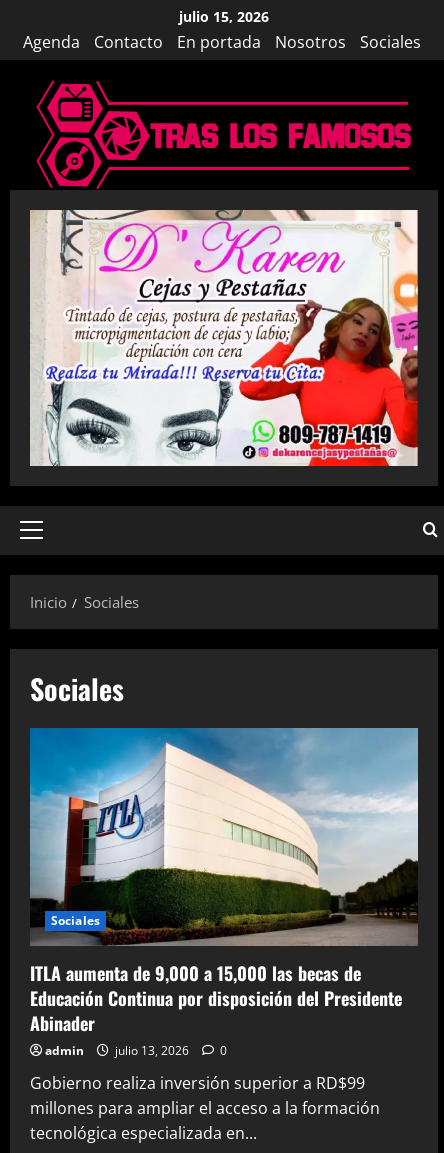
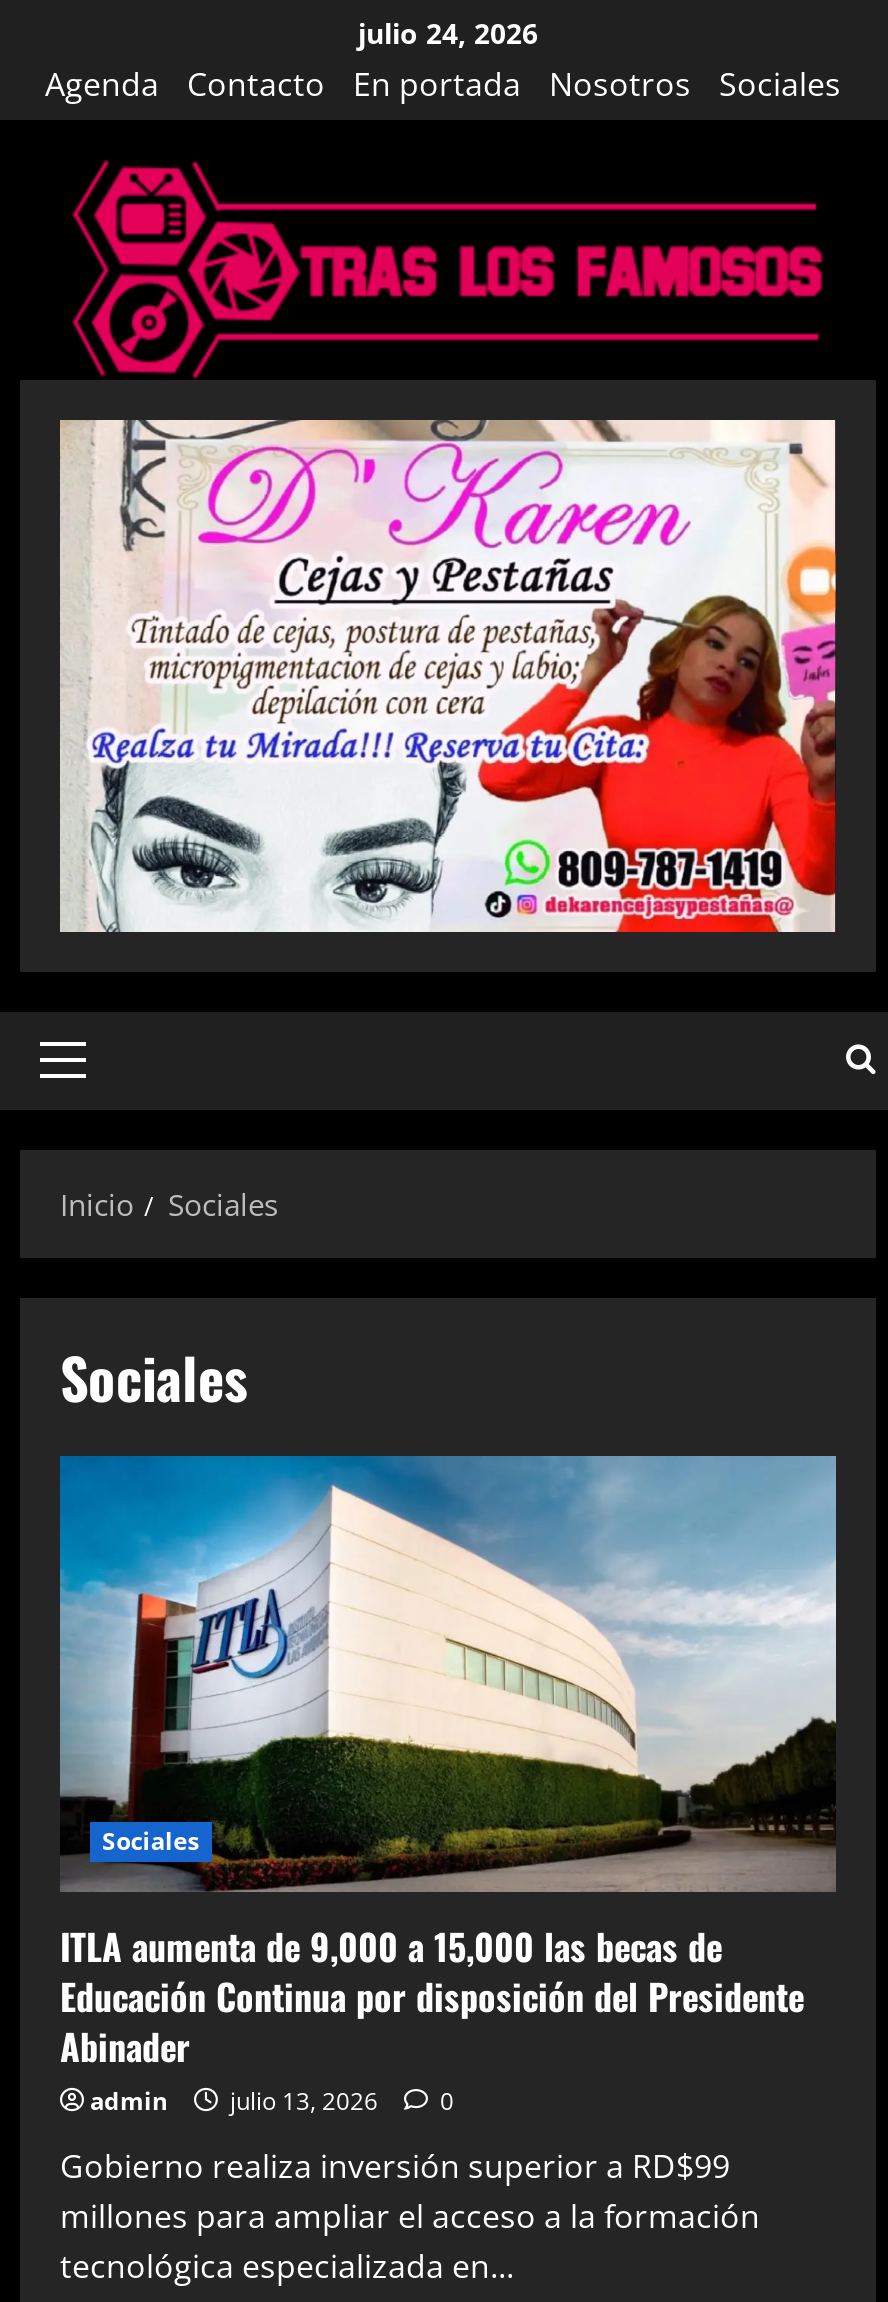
[179,7,269,26] julio 15, 2026 -> [358,14,538,52] julio 24, 2026

